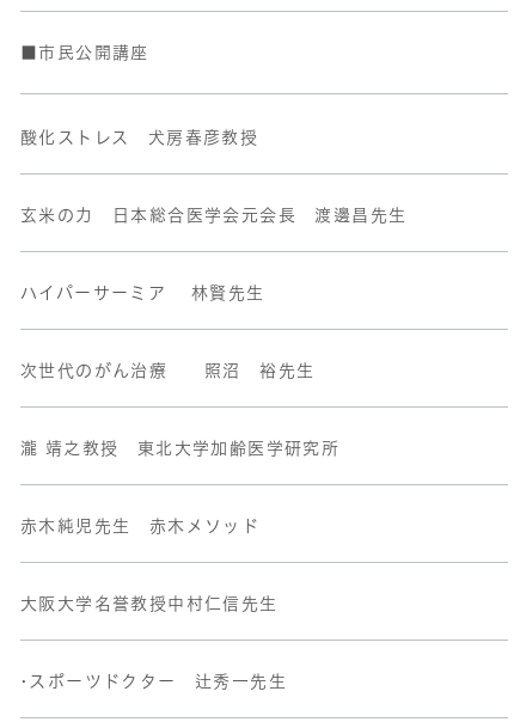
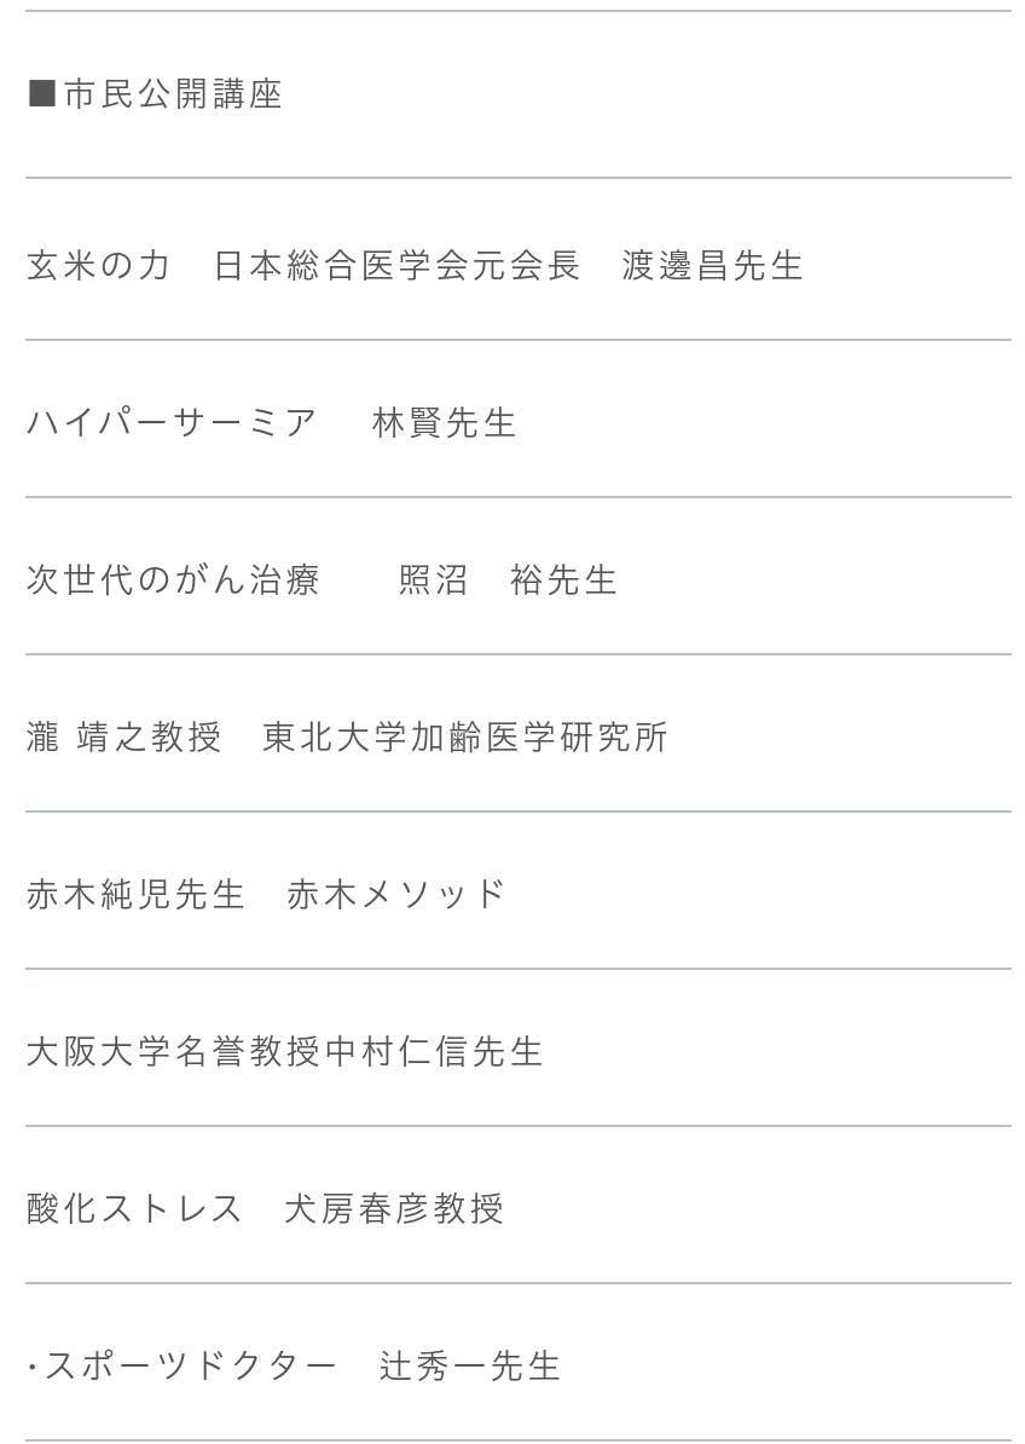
moved [20,129,258,145] -> [25,1192,507,1226]: 酸化ストレス 犬房春彦教授
moved [20,206,407,612] -> [25,248,807,1068]: 玄米の力 日本総合医学会元会長 渡邊昌先生 | ハイパーサーミア 林賢先生 | 次世代のがん治療 照沼 裕先生 | 瀧 靖之教授 東北大学加齢医学研究所 | 赤木純児先生 赤木メソッド | 大阪大学名誉教授中村仁信先生

